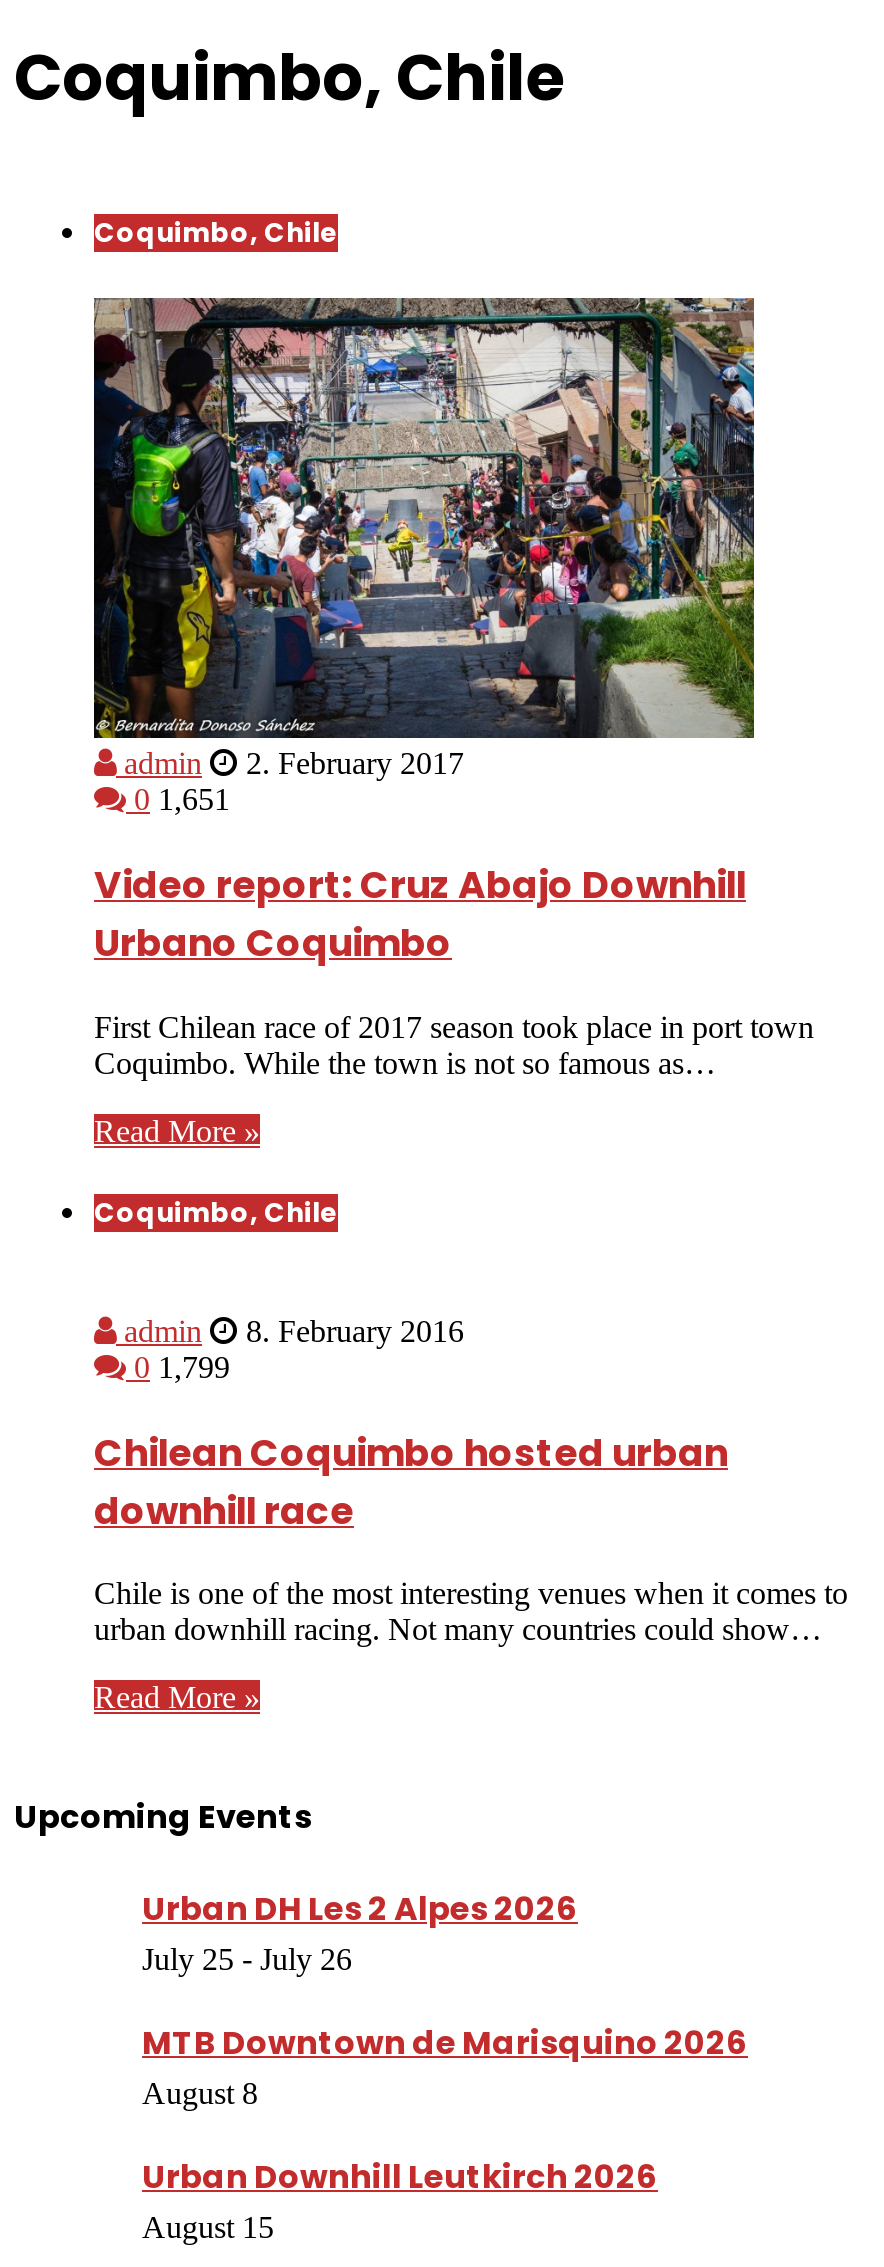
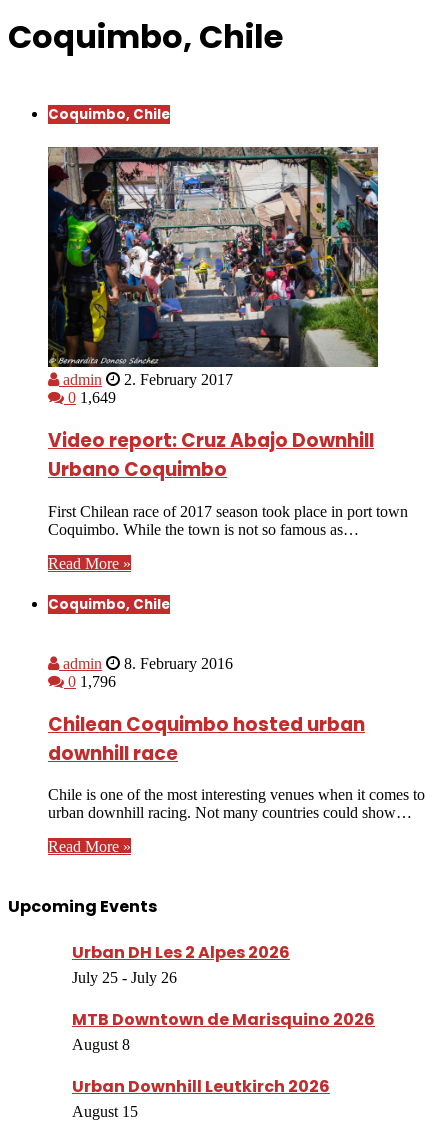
[126,782,230,816] 0 1,651 -> [64,389,116,406] 0 1,649
[126,1350,230,1384] 0 1,799 -> [64,673,116,690] 0 1,796

